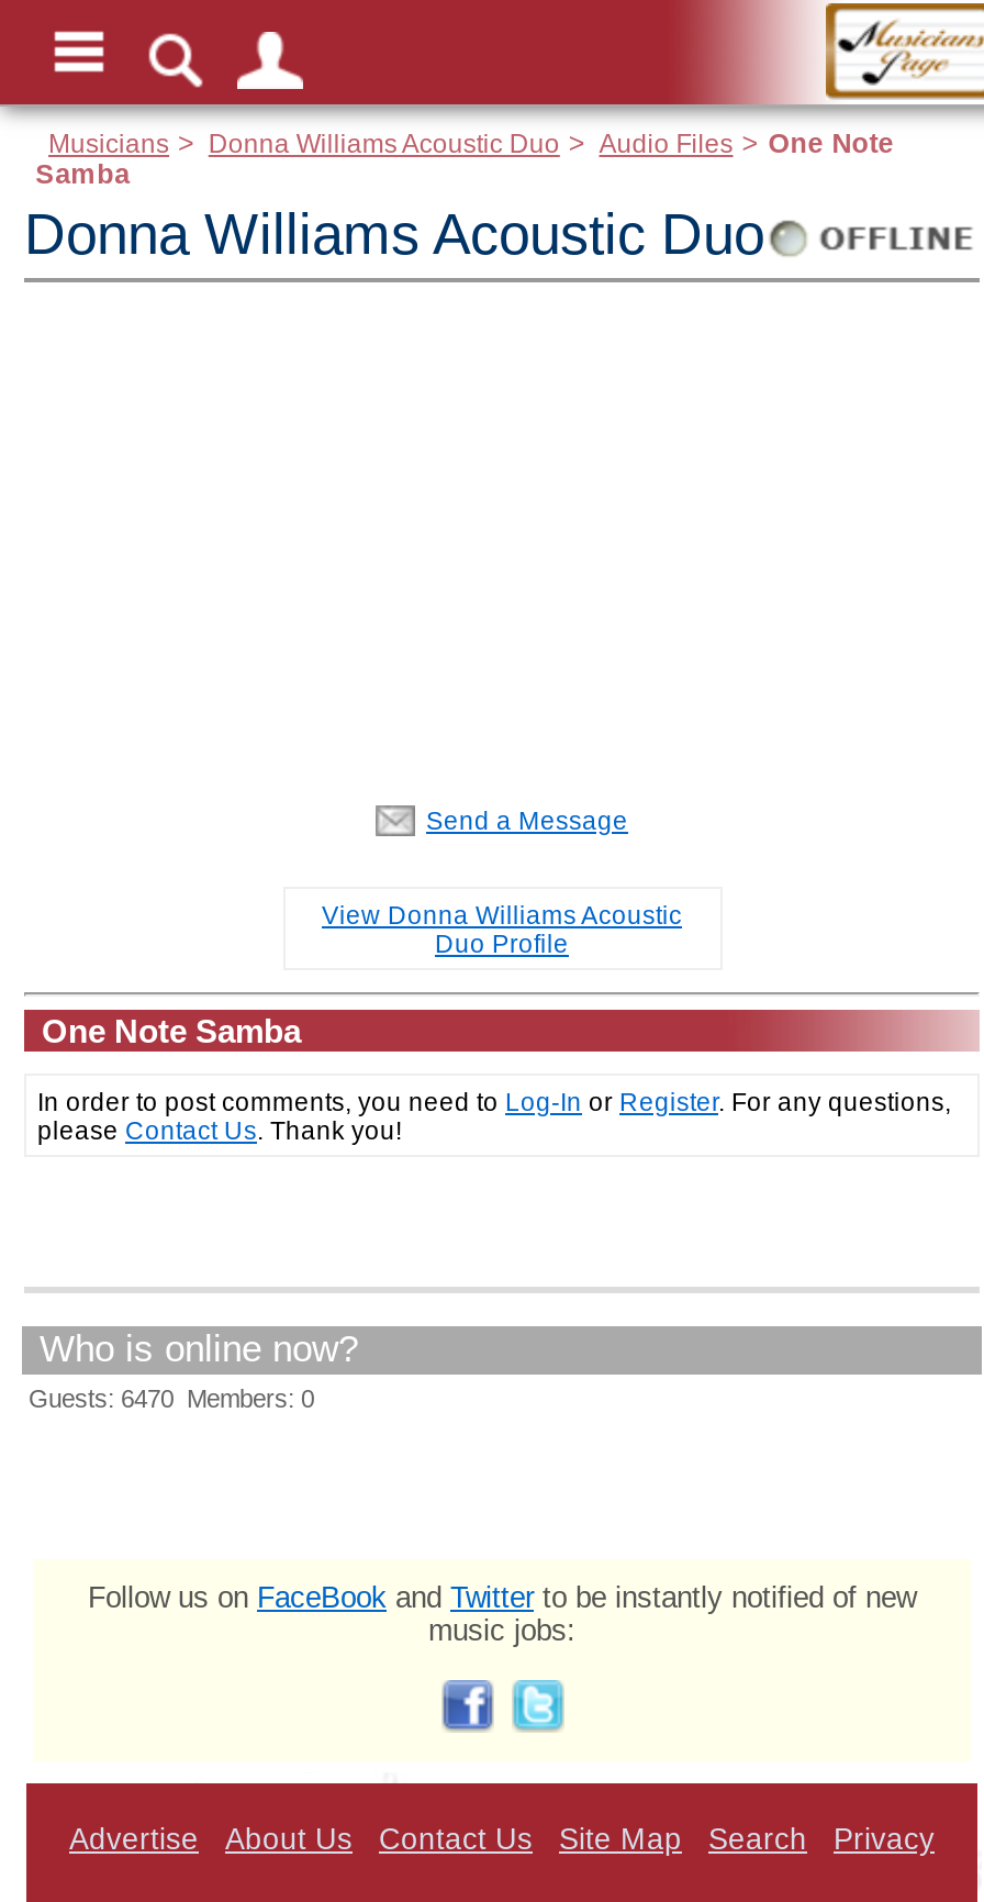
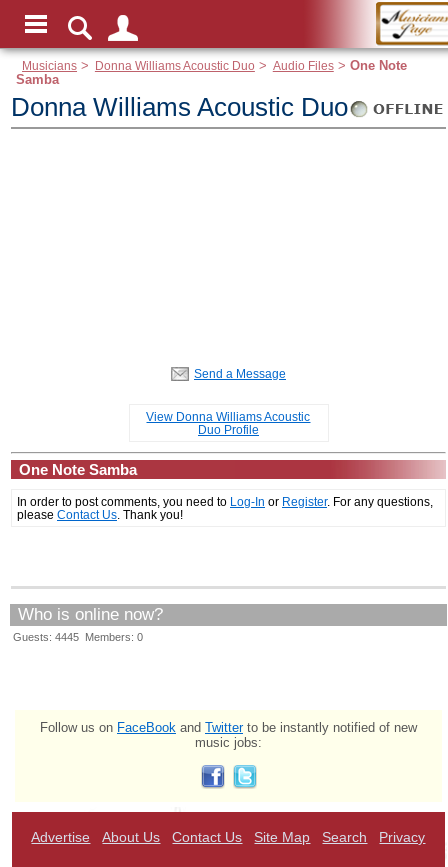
[29,1385,314,1412] Guests: 6470 Members: 0 -> [13,631,143,643] Guests: 4445 Members: 0

